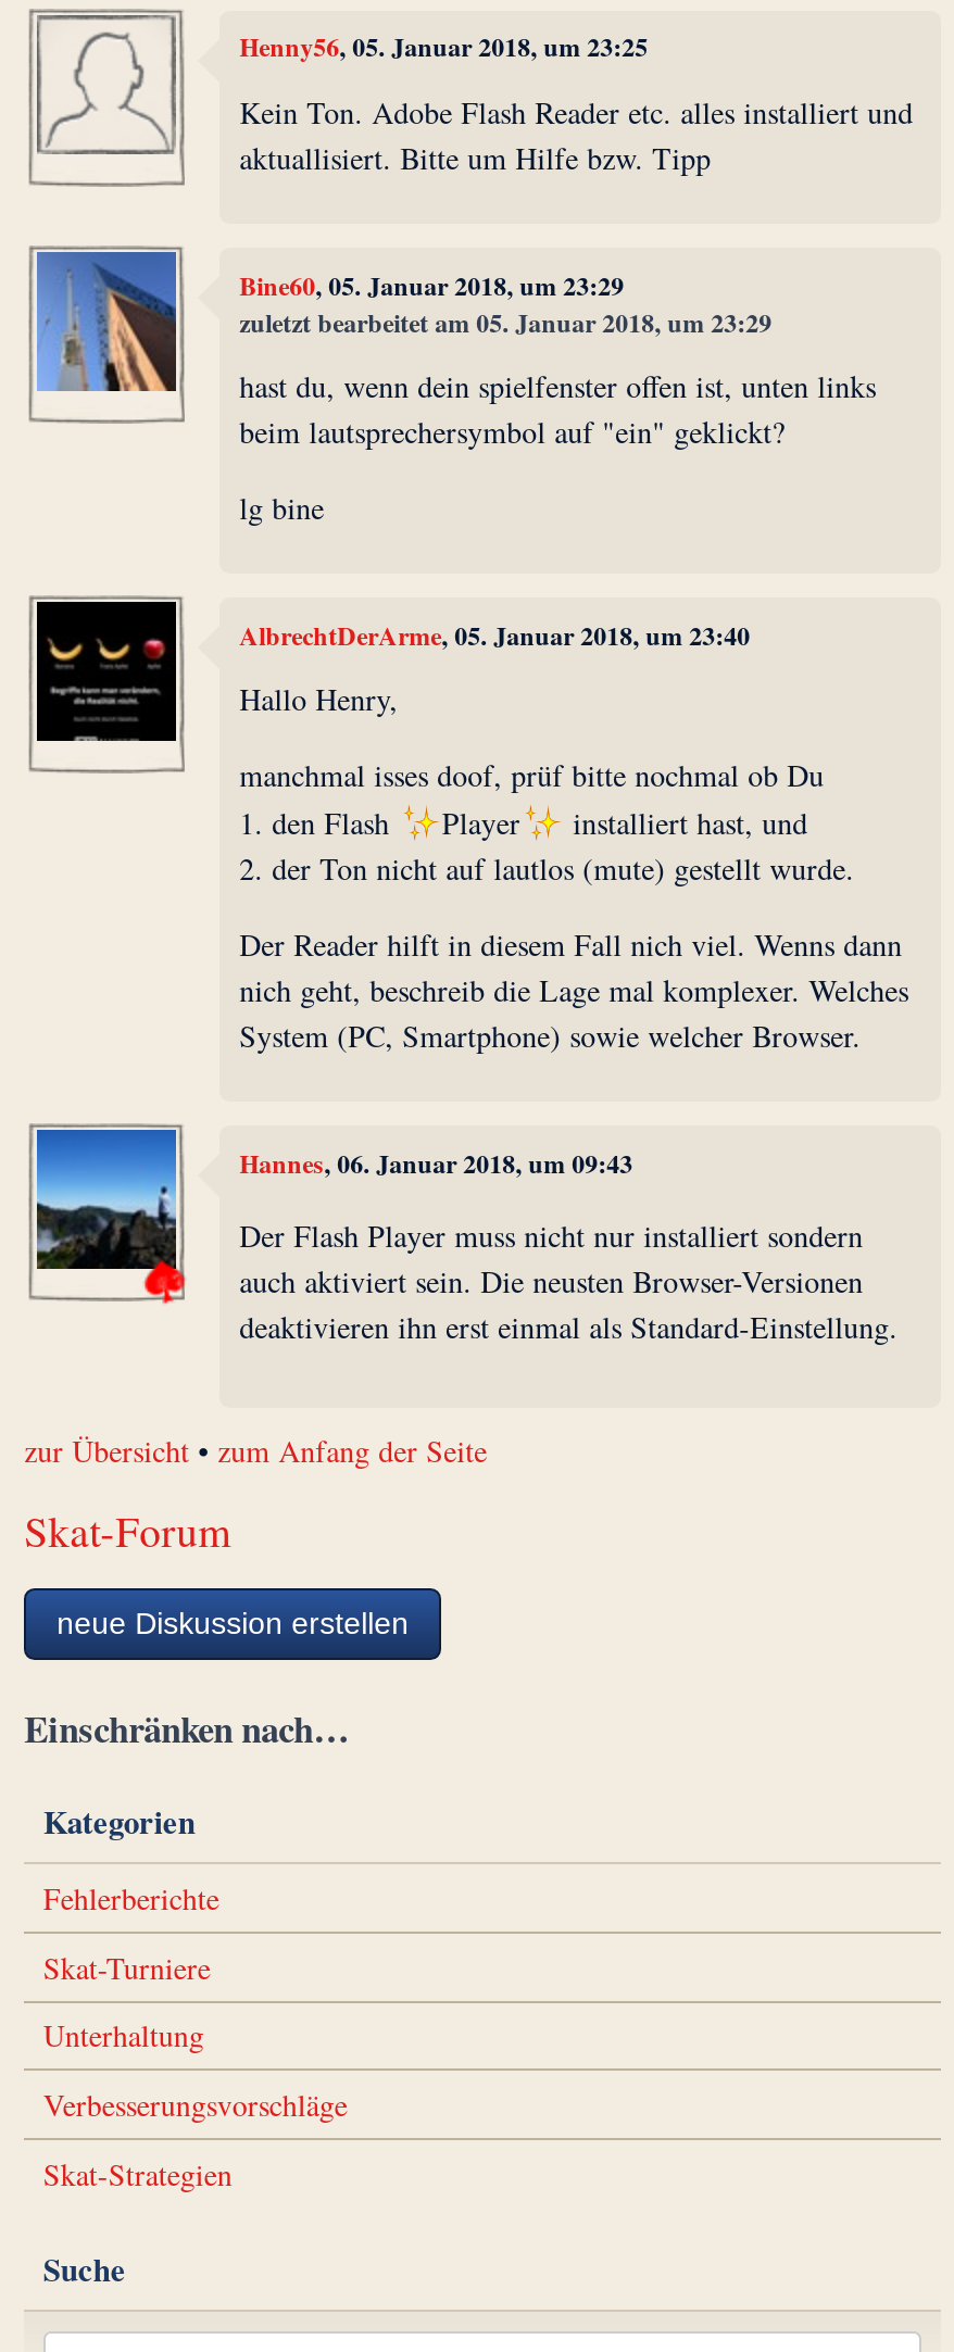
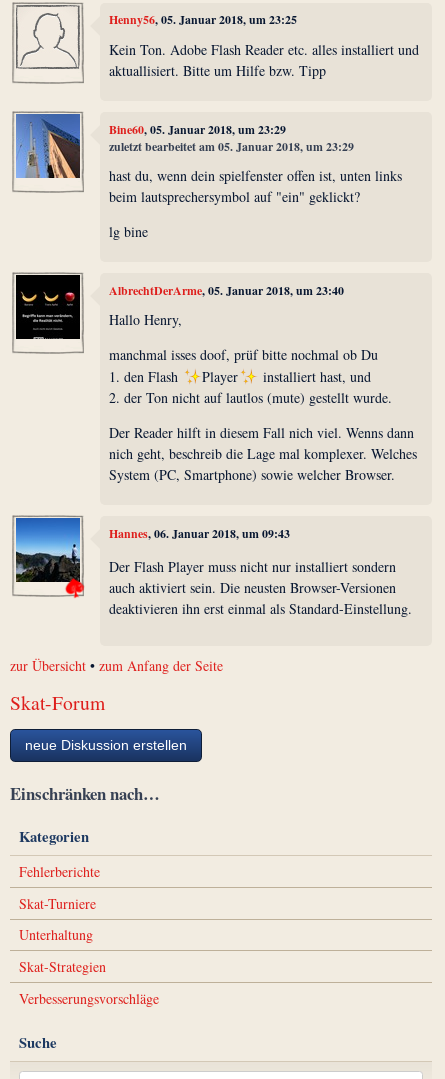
moved [43,2084,347,2125] -> [19,989,159,1008]: Verbesserungsvorschläge
moved [43,2153,232,2194] -> [19,957,106,976]: Skat-Strategien

